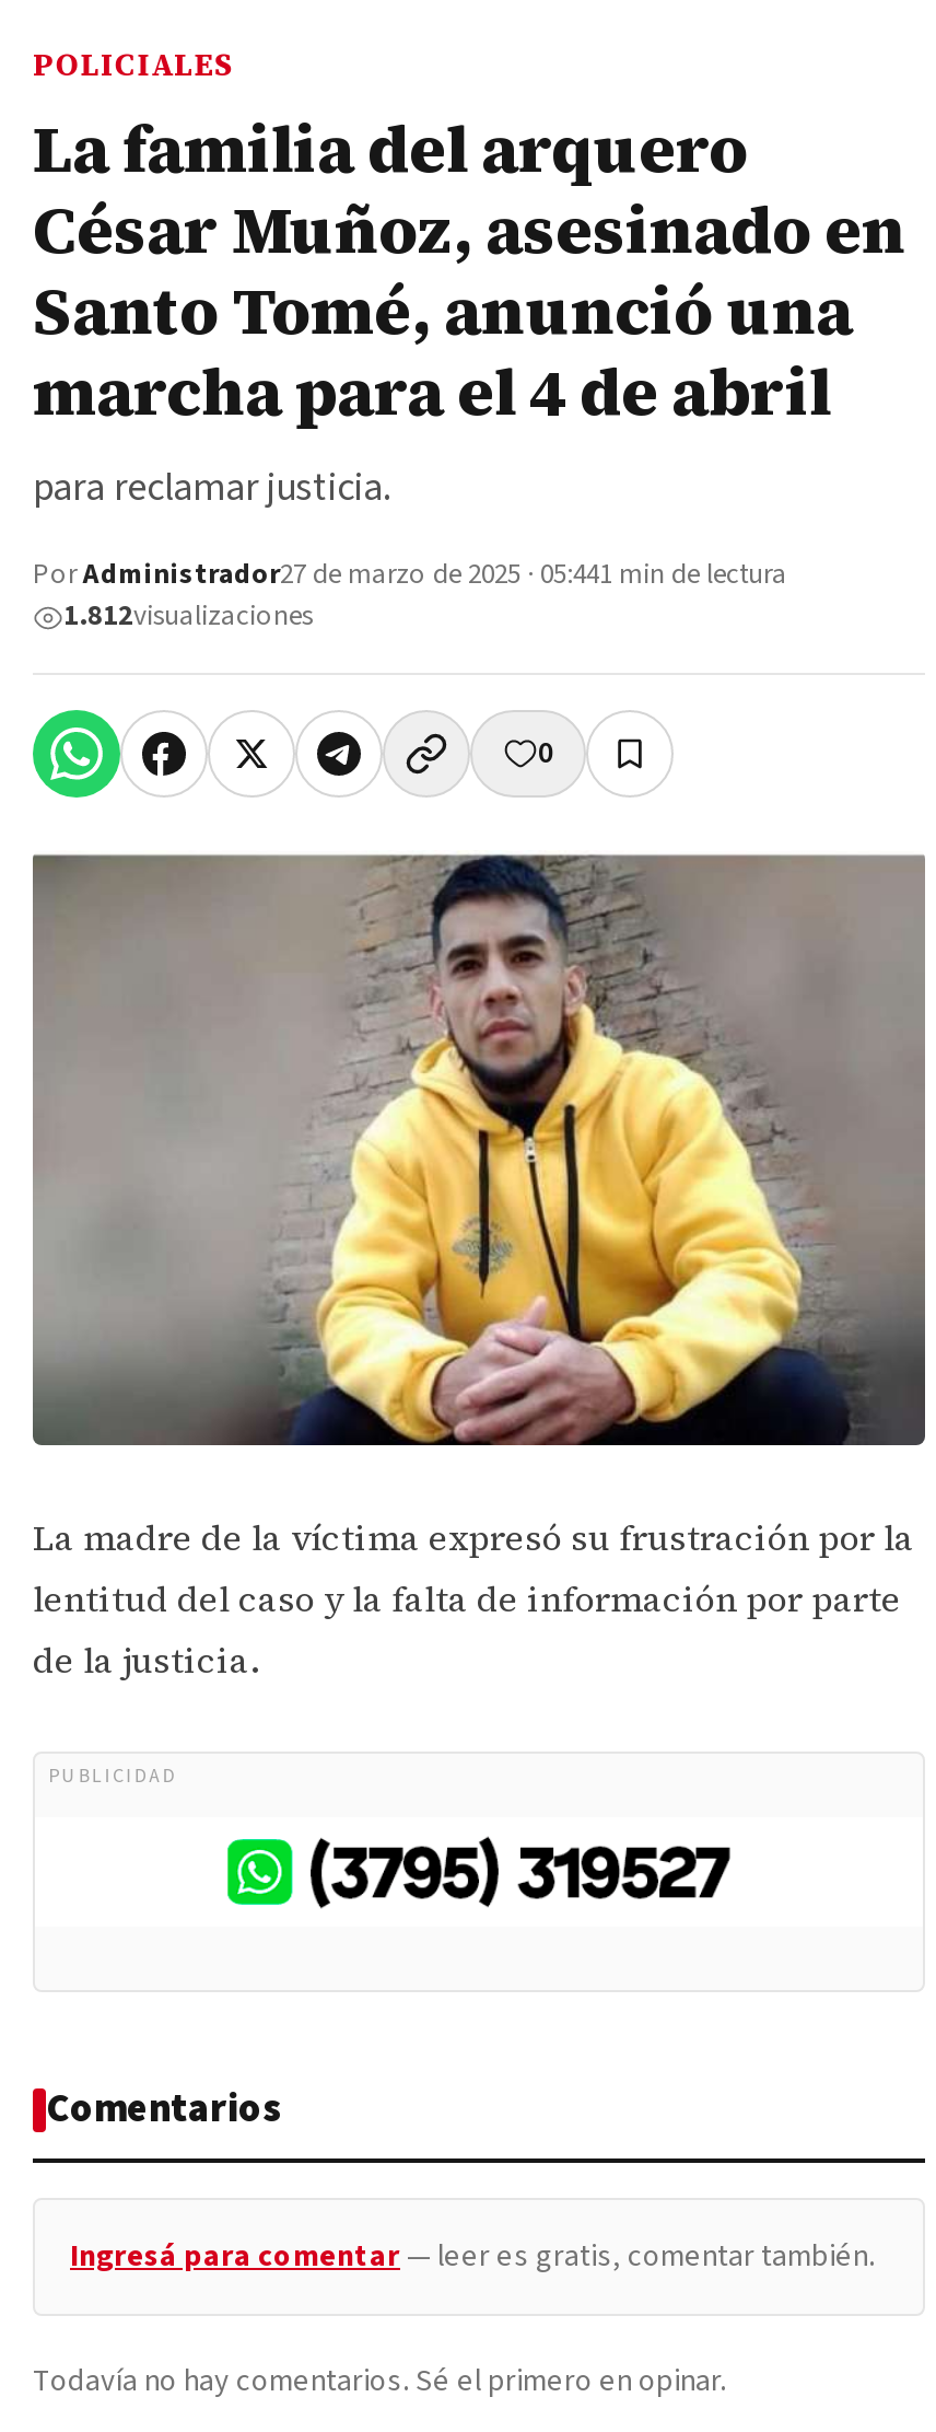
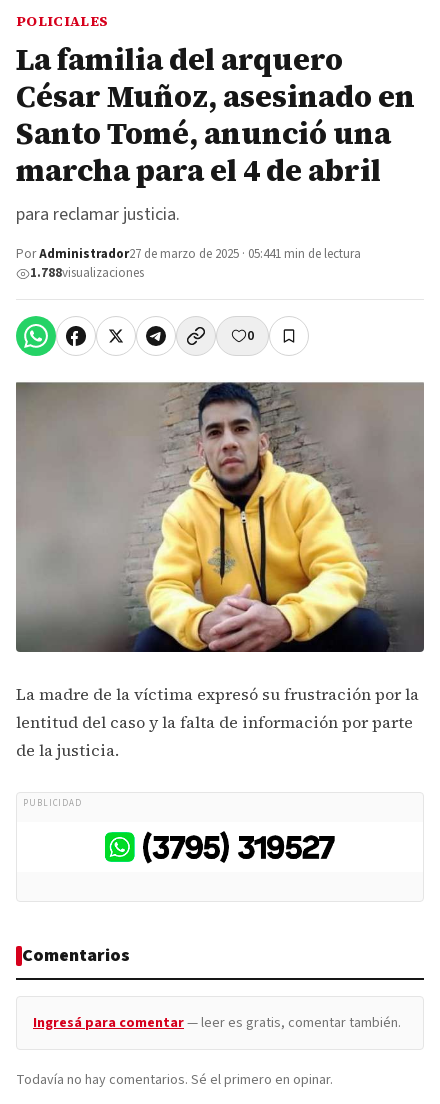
[63,596,313,636] 1.812visualizaciones -> [30,264,144,282] 1.788visualizaciones

